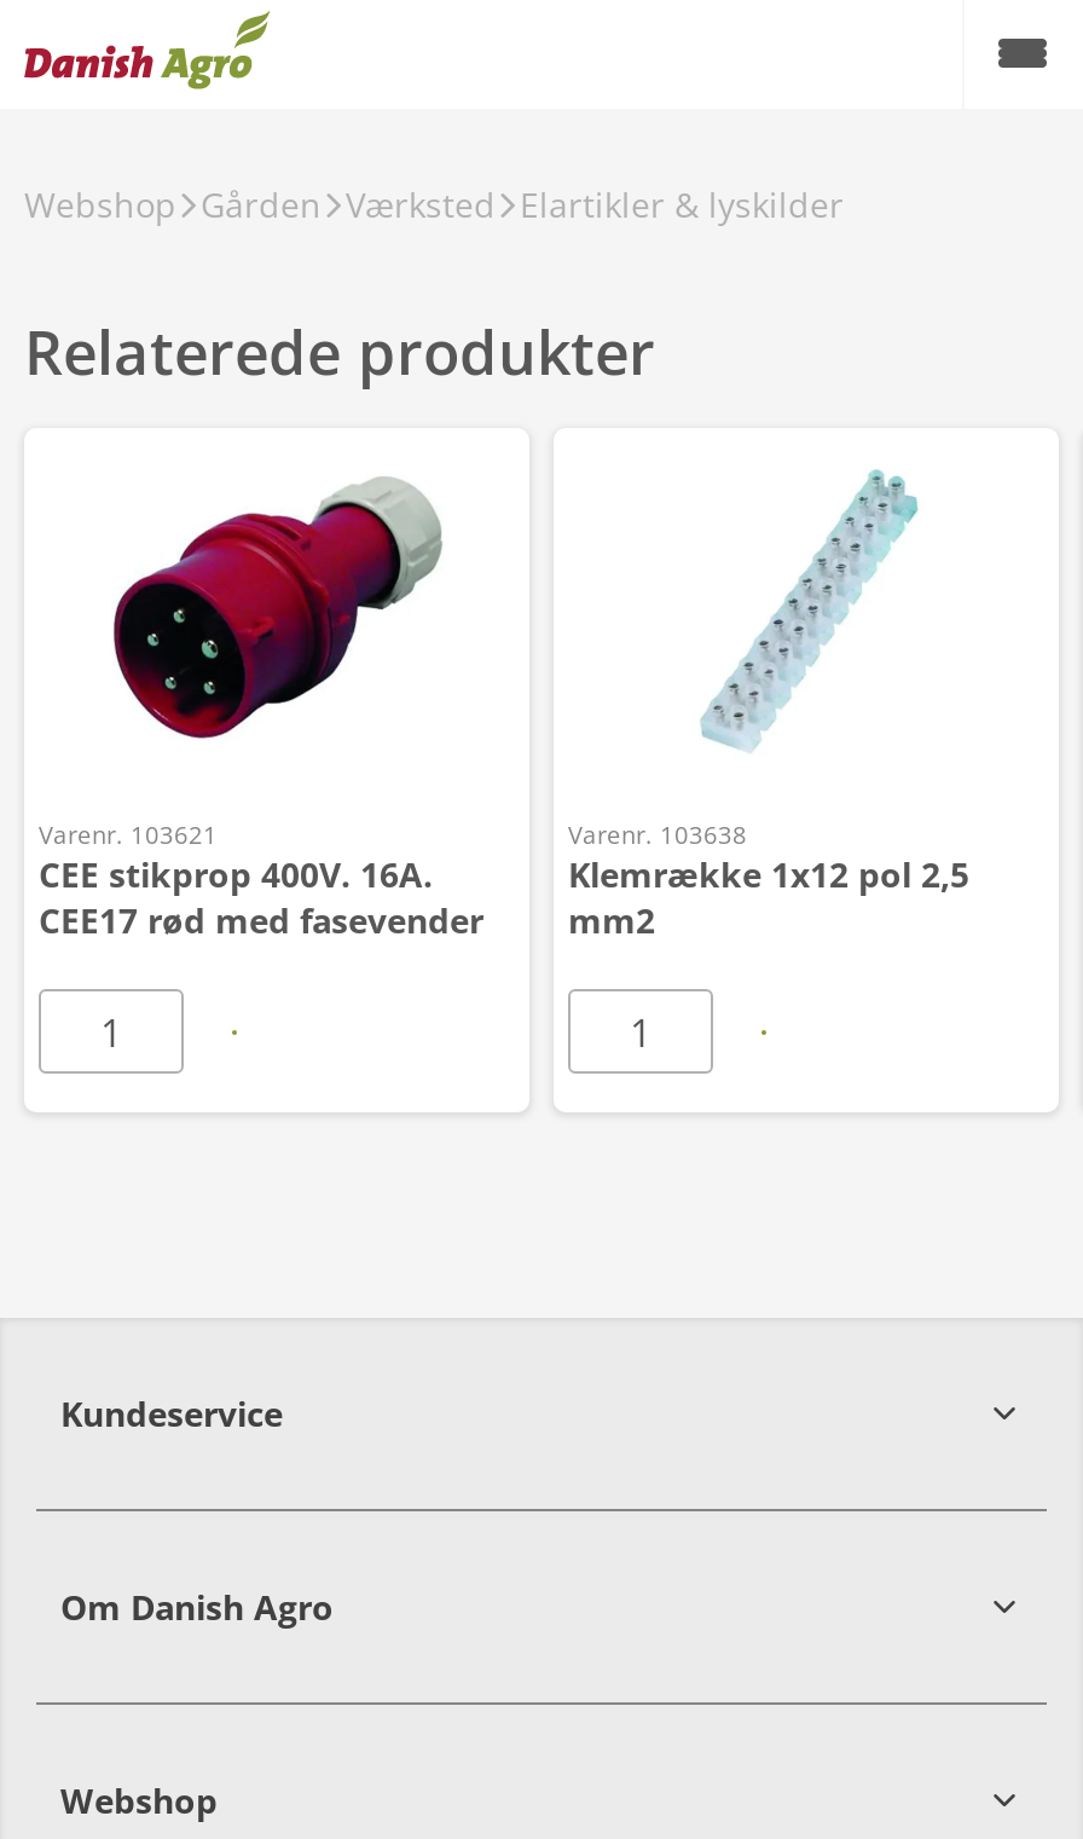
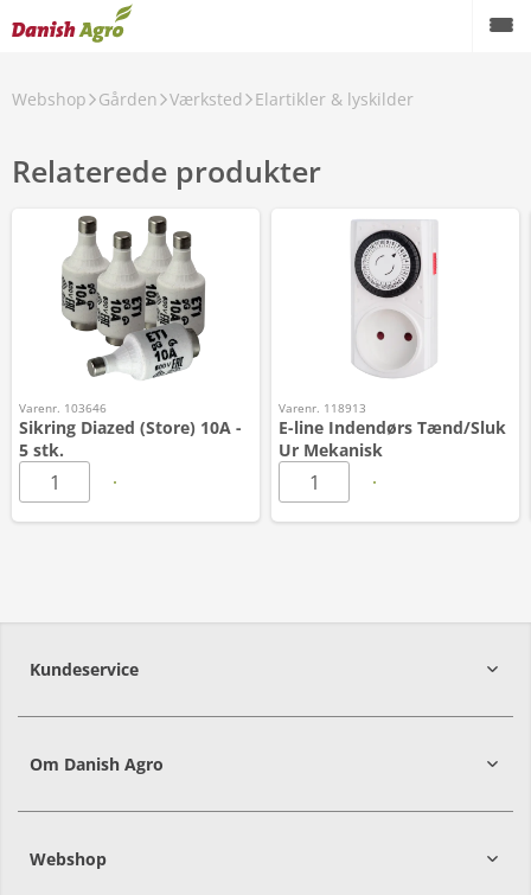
[39,476,483,943] [image] | Varenr. 103621 | CEE stikprop 400V. 16A. | CEE17 rød med fasevender -> [19,215,242,461] [image] | Varenr. 103646 | Sikring Diazed (Store) 10A - | 5 stk.
[568,469,969,943] [image] | Varenr. 103638 | Klemrække 1x12 pol 2,5 | mm2 -> [279,219,506,461] [image] | Varenr. 118913 | E-line Indendørs Tænd/Sluk | Ur Mekanisk

